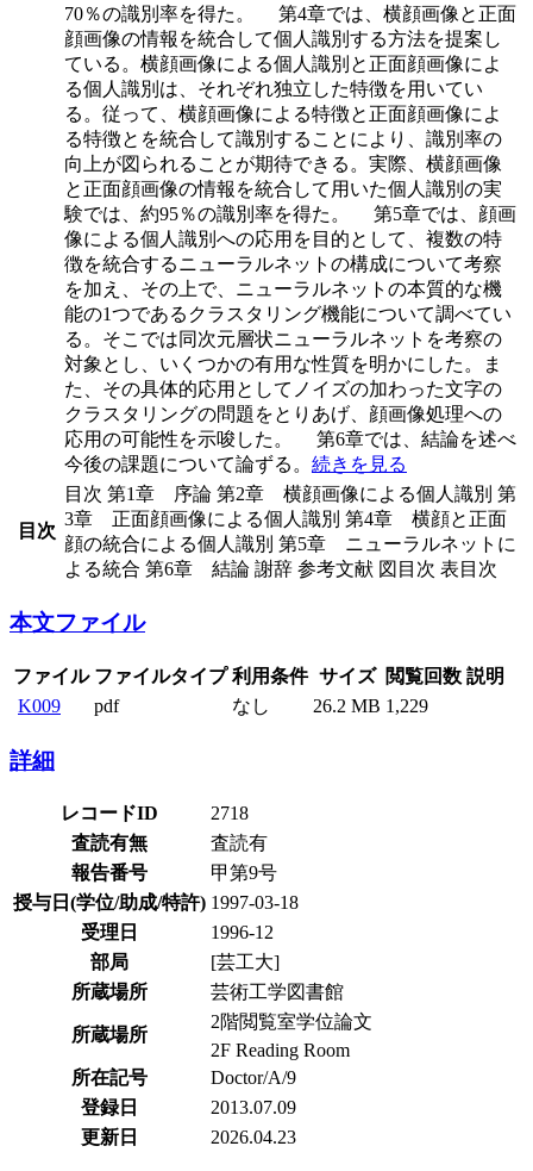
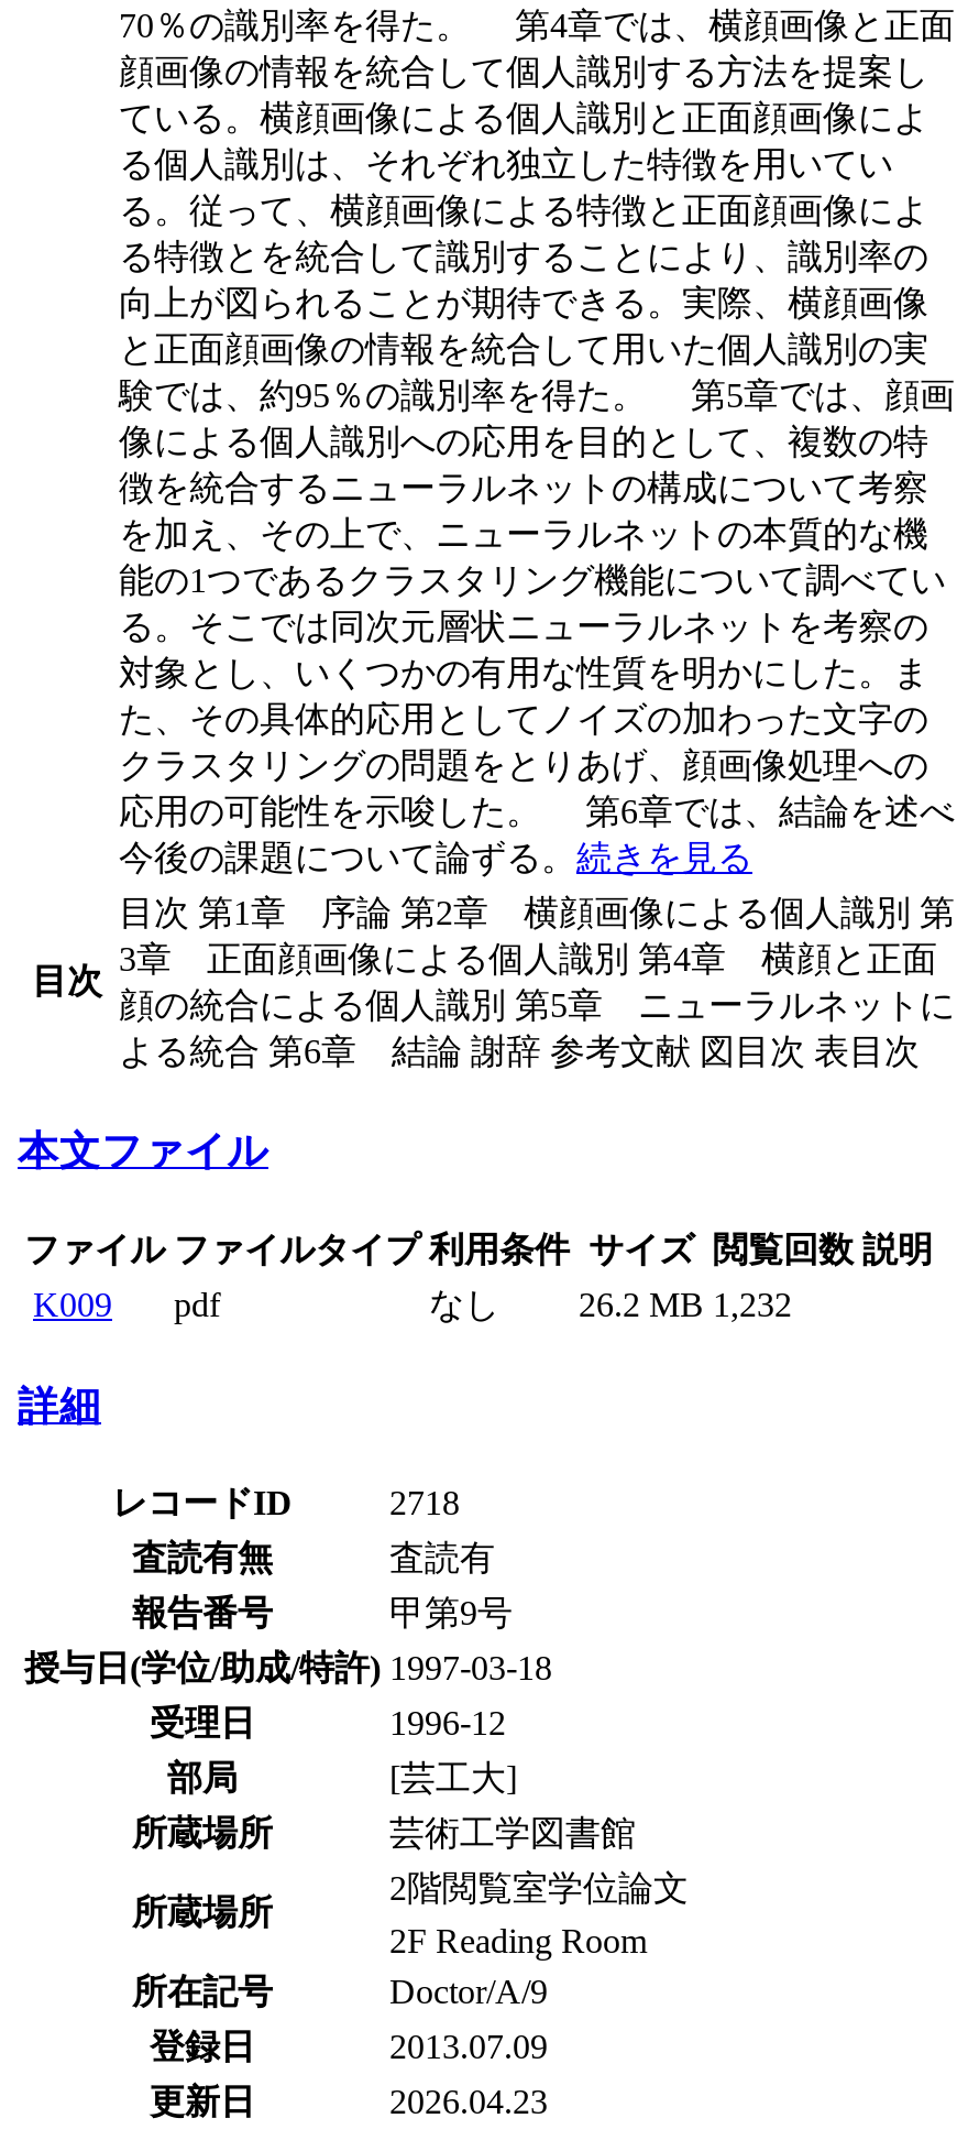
[313,696,428,716] 26.2 MB 1,229 -> [579,1286,792,1323] 26.2 MB 1,232

